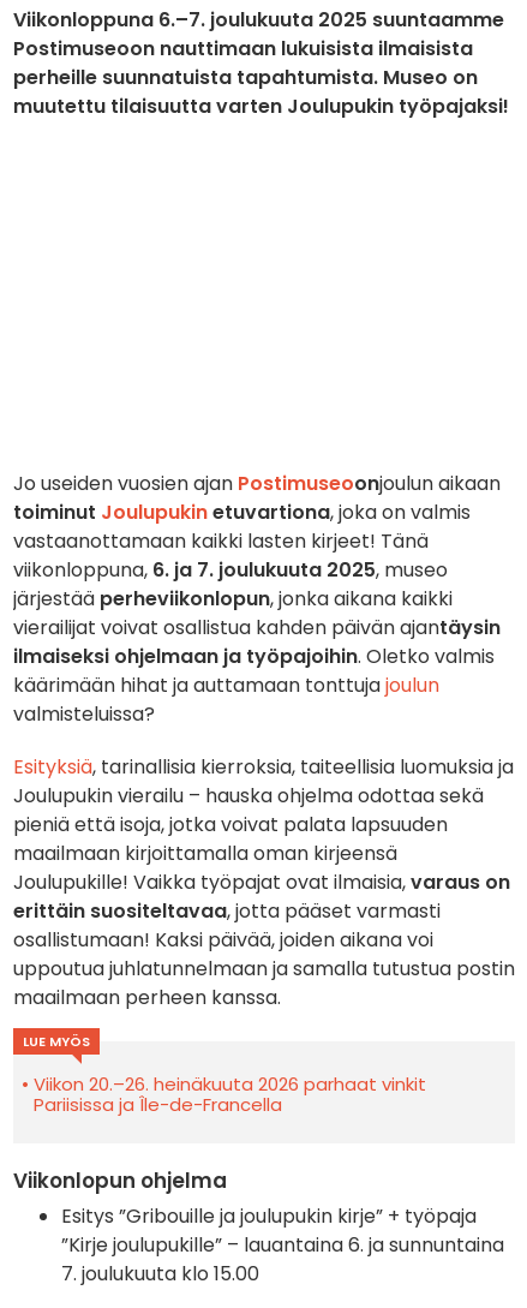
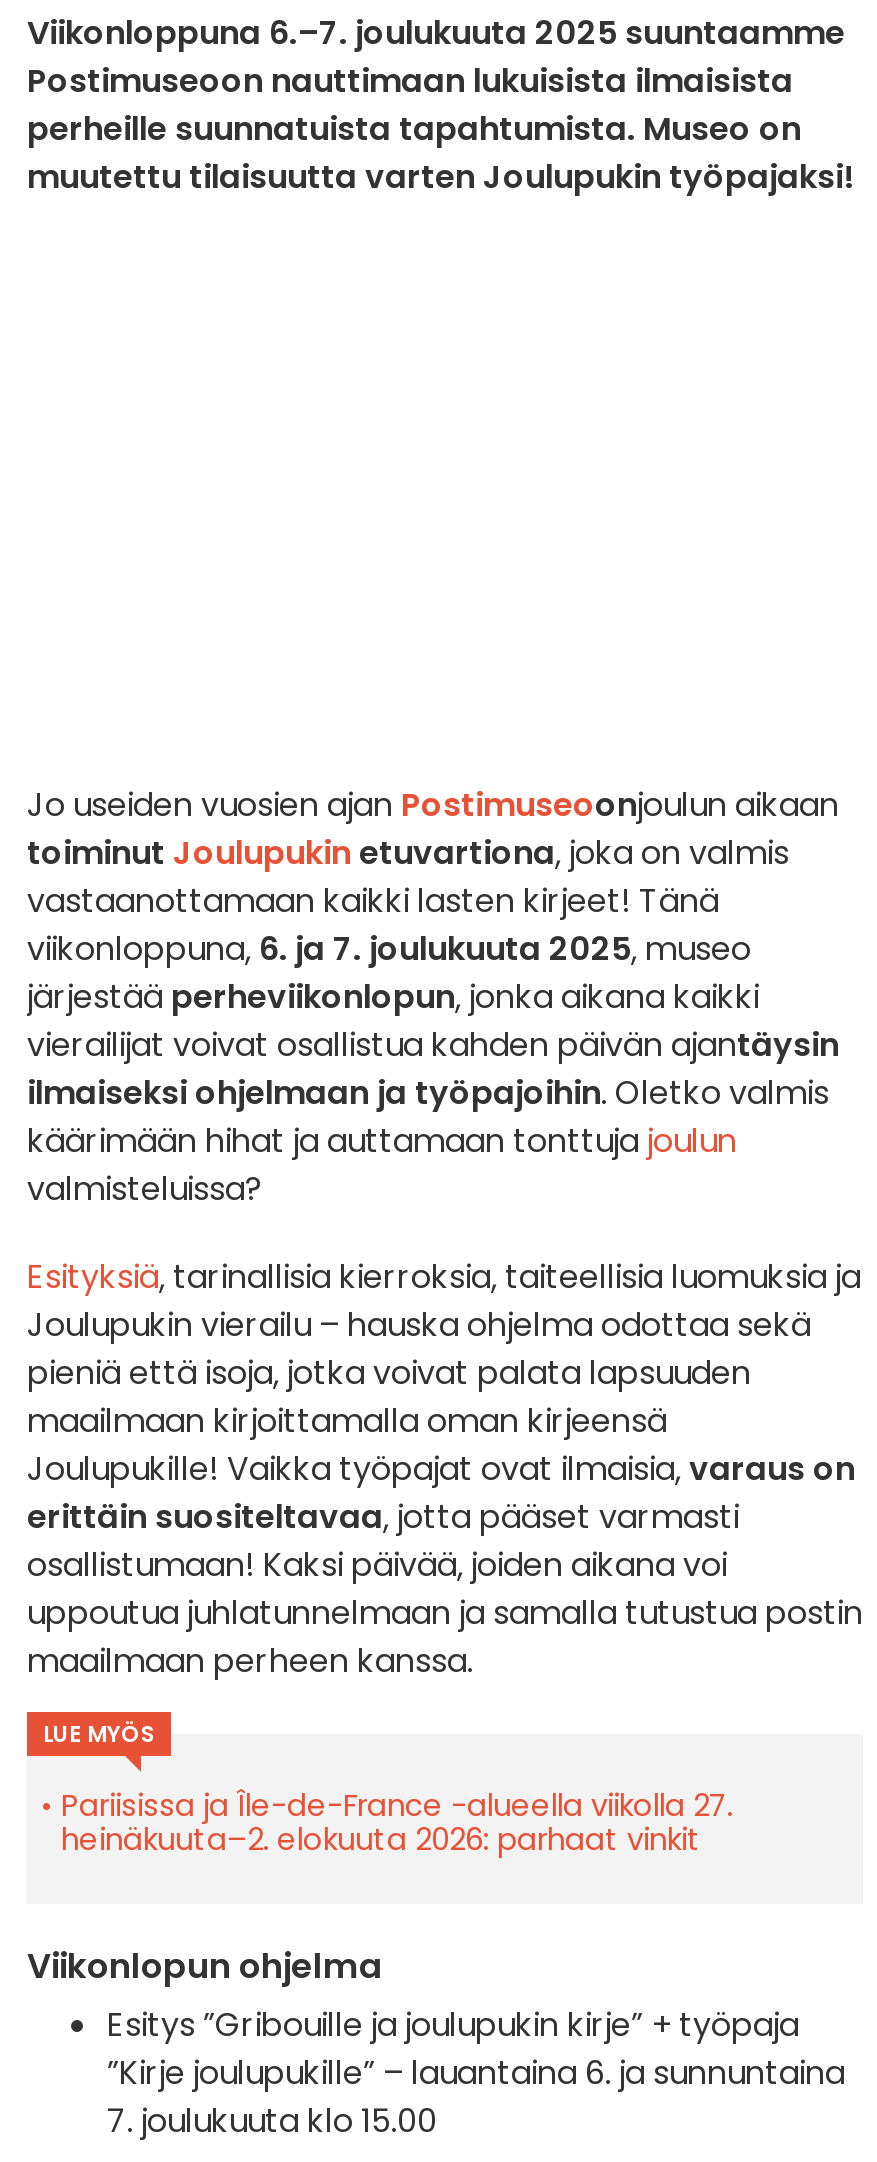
[34,1072,426,1118] Viikon 20.–26. heinäkuuta 2026 parhaat vinkit | Pariisissa ja Île-de-Francella -> [61,1785,733,1861] Pariisissa ja Île-de-France -alueella viikolla 27. | heinäkuuta–2. elokuuta 2026: parhaat vinkit

